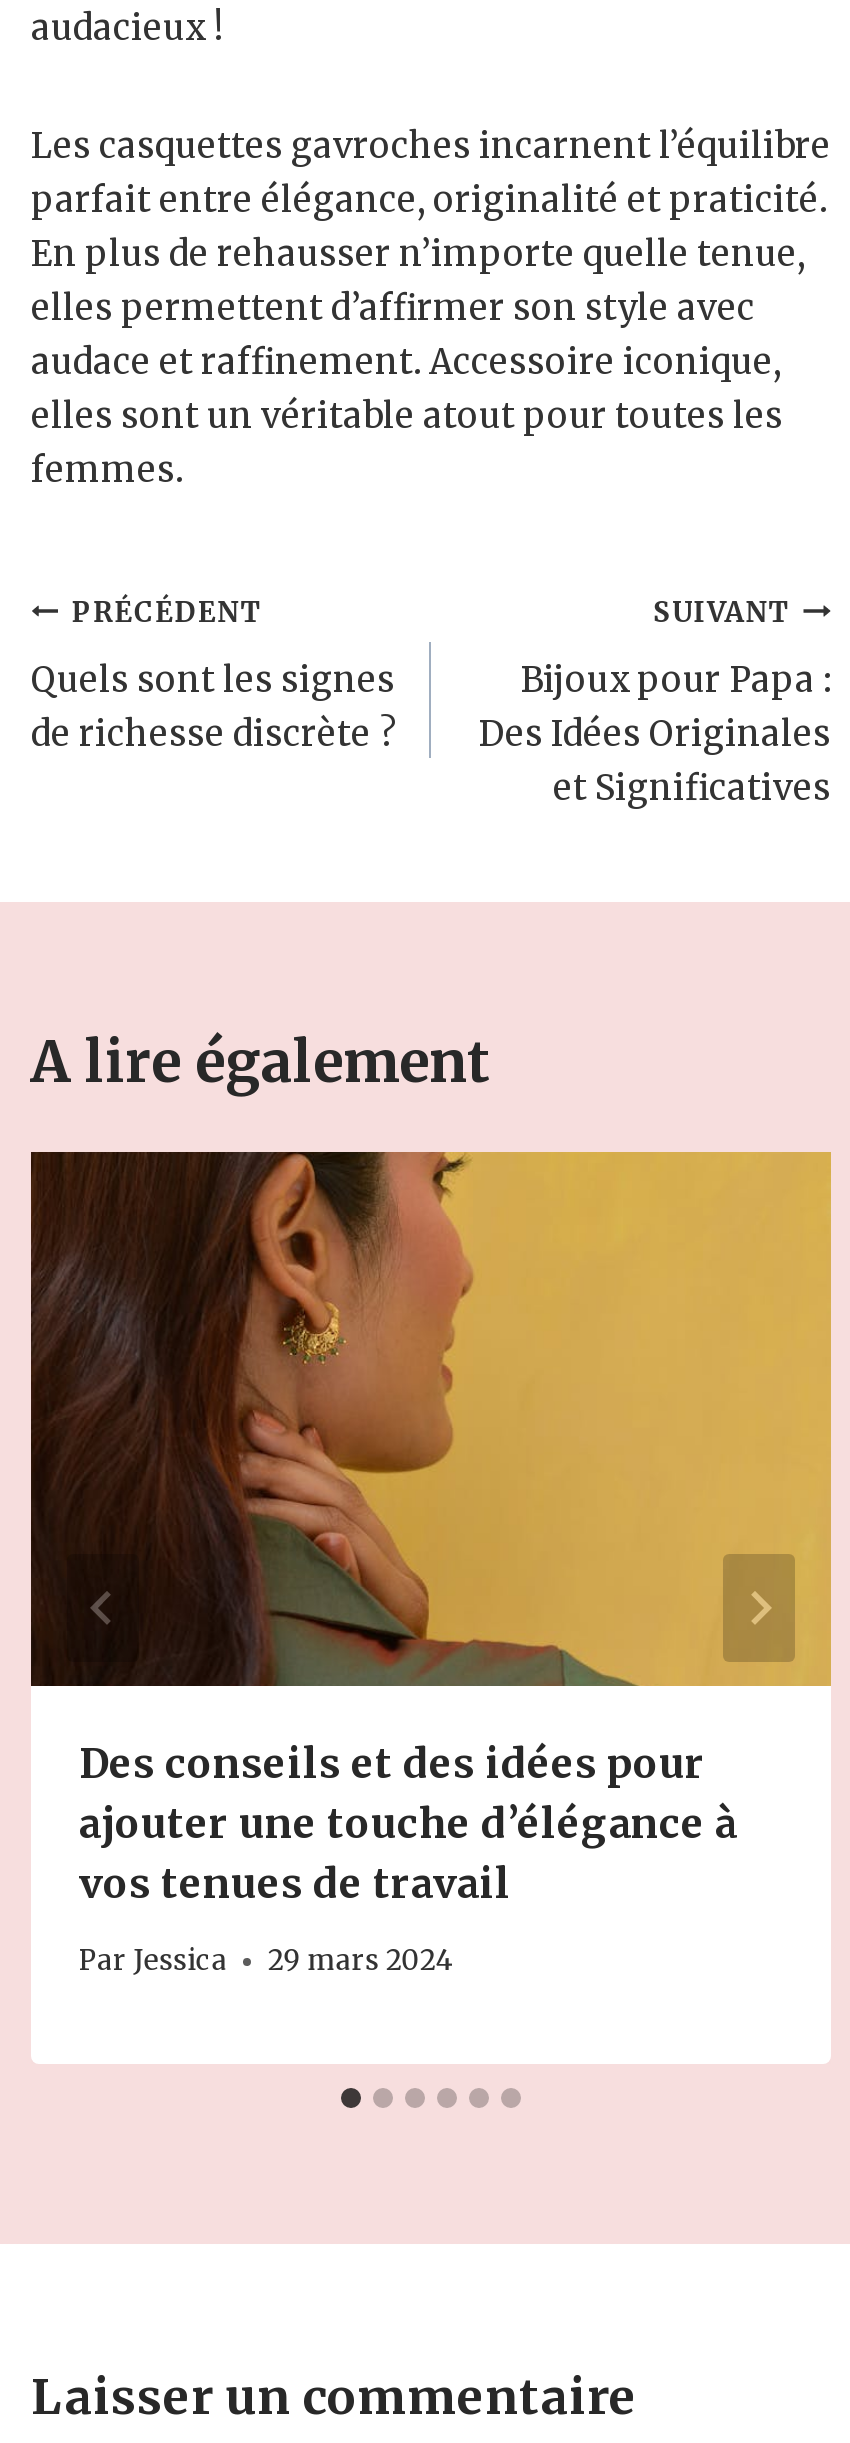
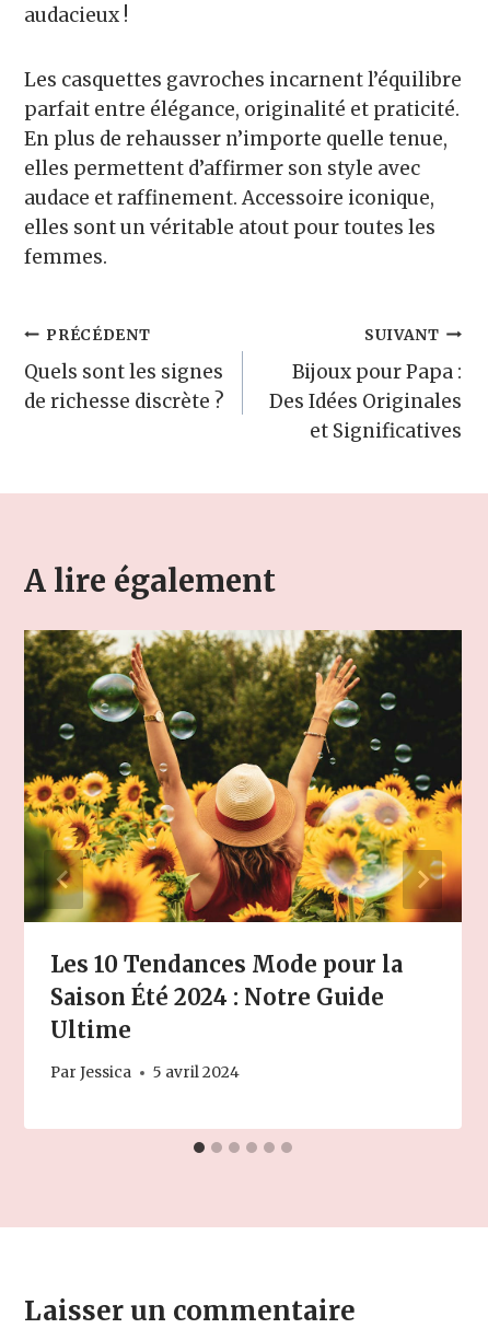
[29,1150,833,1908] [image] | Des conseils et des idées pour | ajouter une touche d’élégance à | vos tenues de travail -> [23,629,463,1043] [image] | Les 10 Tendances Mode pour la | Saison Été 2024 : Notre Guide | Ultime
[79,1945,453,1979] Par Jessica 29 mars 2024 -> [50,1064,240,1082] Par Jessica 5 avril 2024

